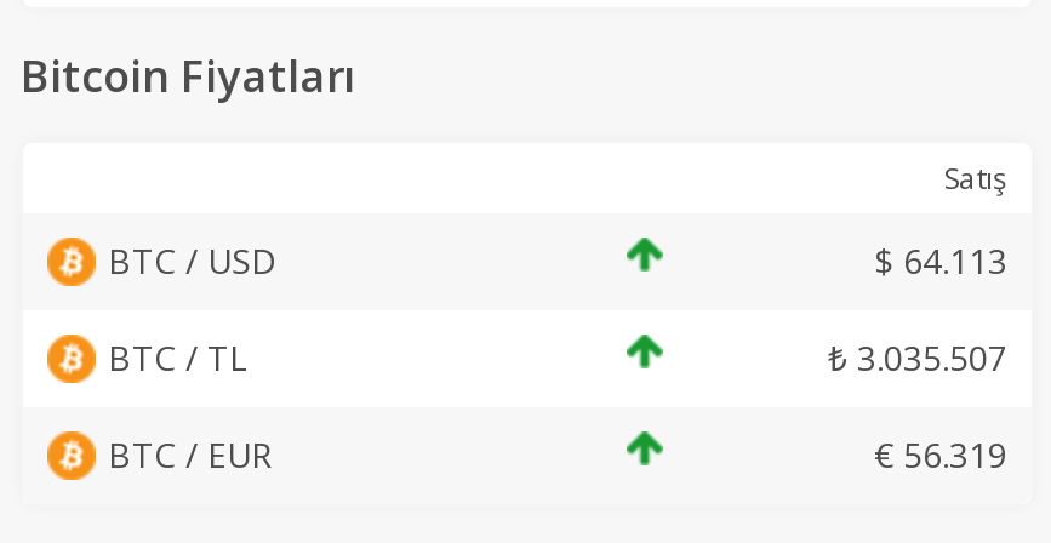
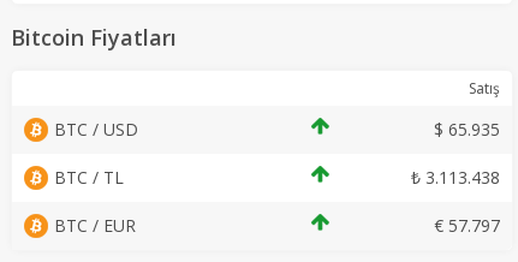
[874,237,1007,283] $ 64.113 -> [434,118,500,140] $ 65.935
[828,334,1007,380] ₺ 3.035.507 -> [411,166,500,188] ₺ 3.113.438
[874,431,1007,477] € 56.319 -> [434,214,500,237] € 57.797

